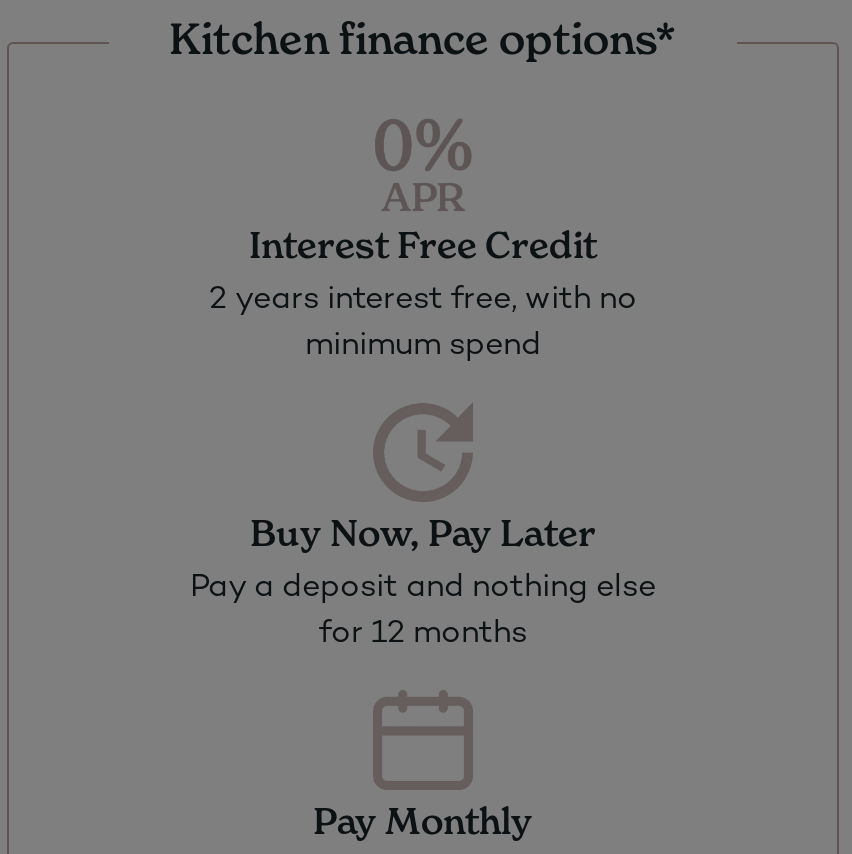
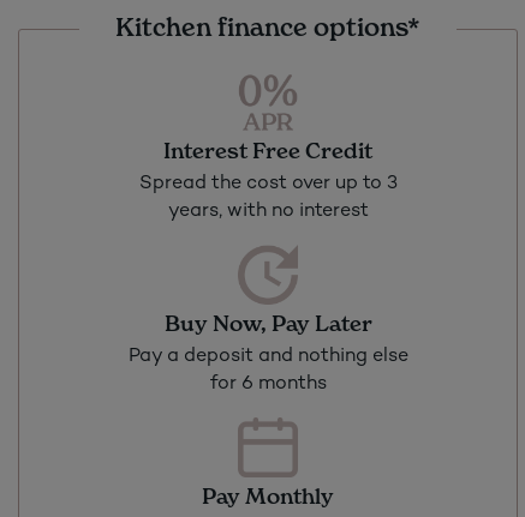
[209,285,637,365] 2 years interest free, with no | minimum spend -> [139,174,397,222] Spread the cost over up to 3 | years, with no interest
[319,619,527,653] for 12 months -> [210,375,326,395] for 6 months

